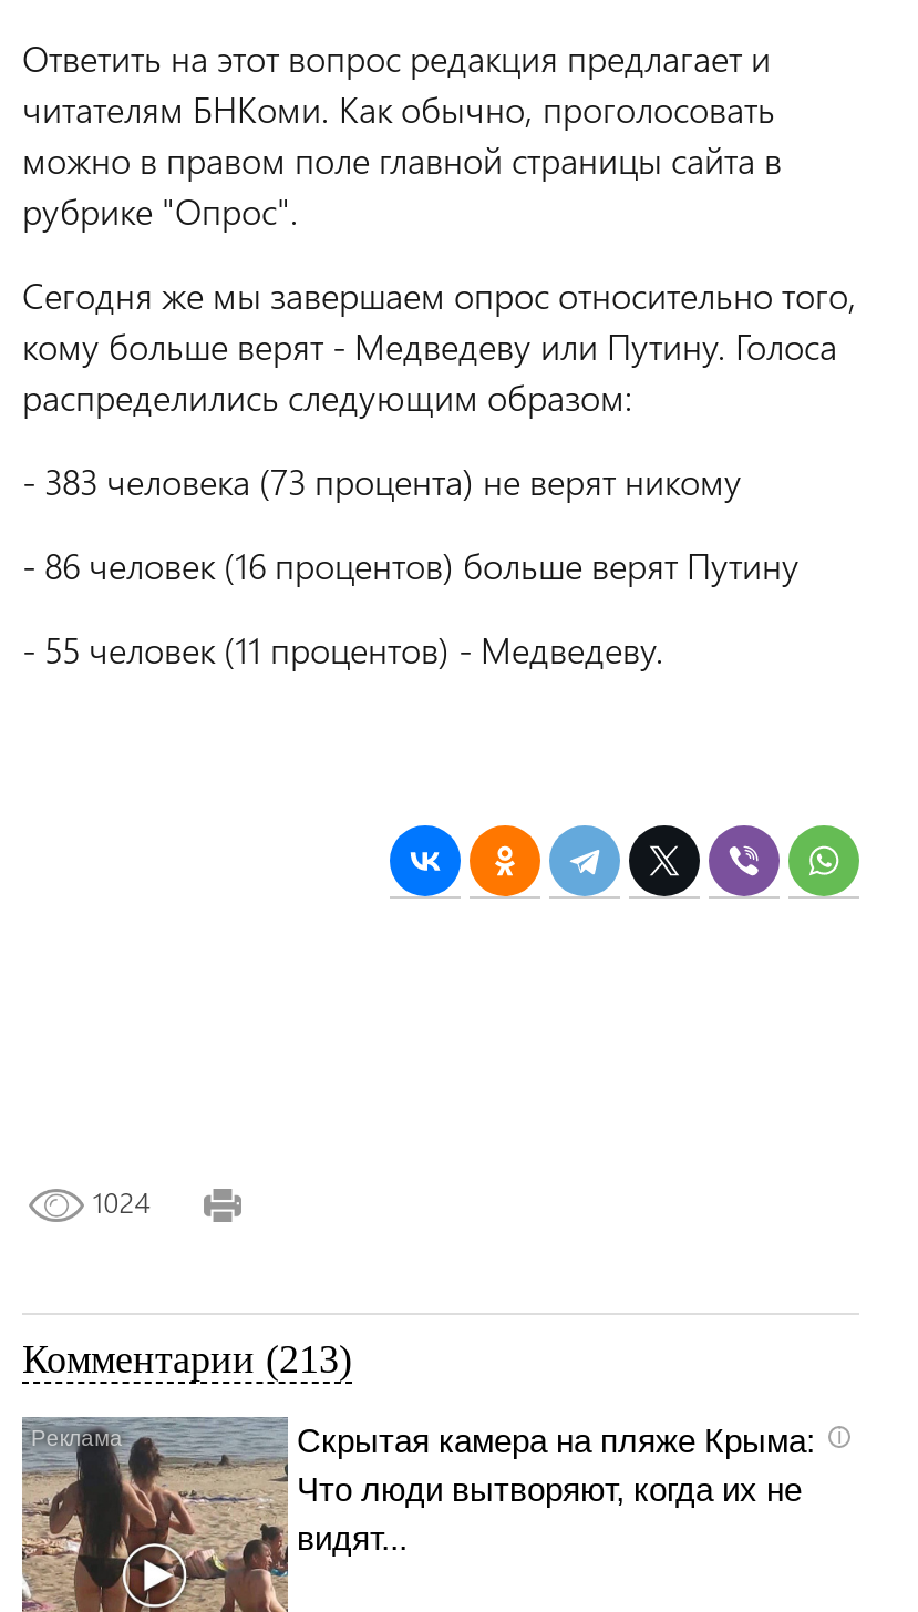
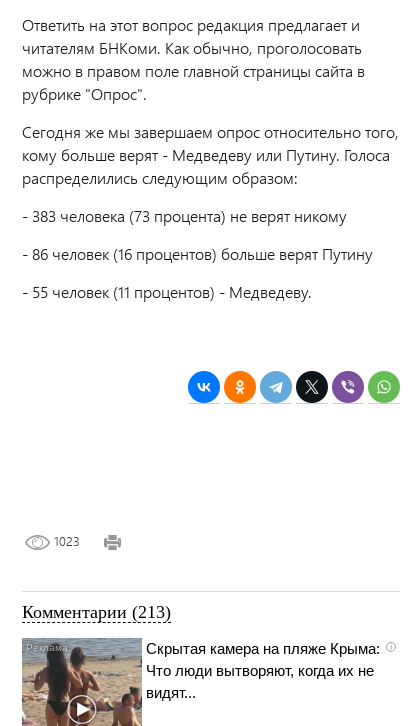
[83,1182,159,1220] 1024 -> [50,532,84,549] 1023

